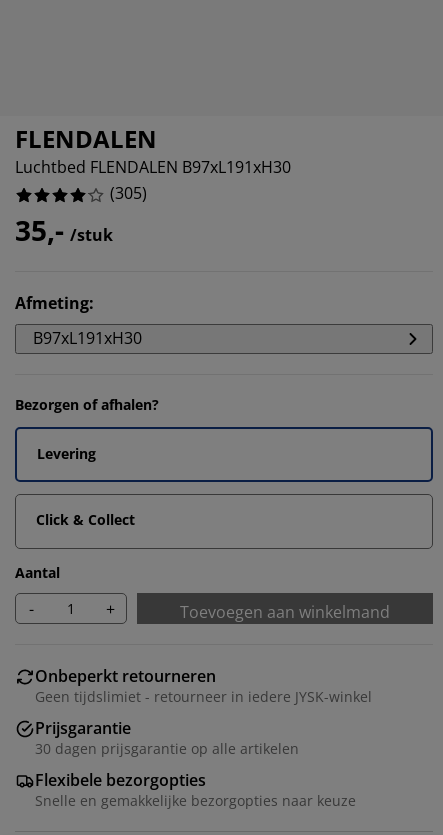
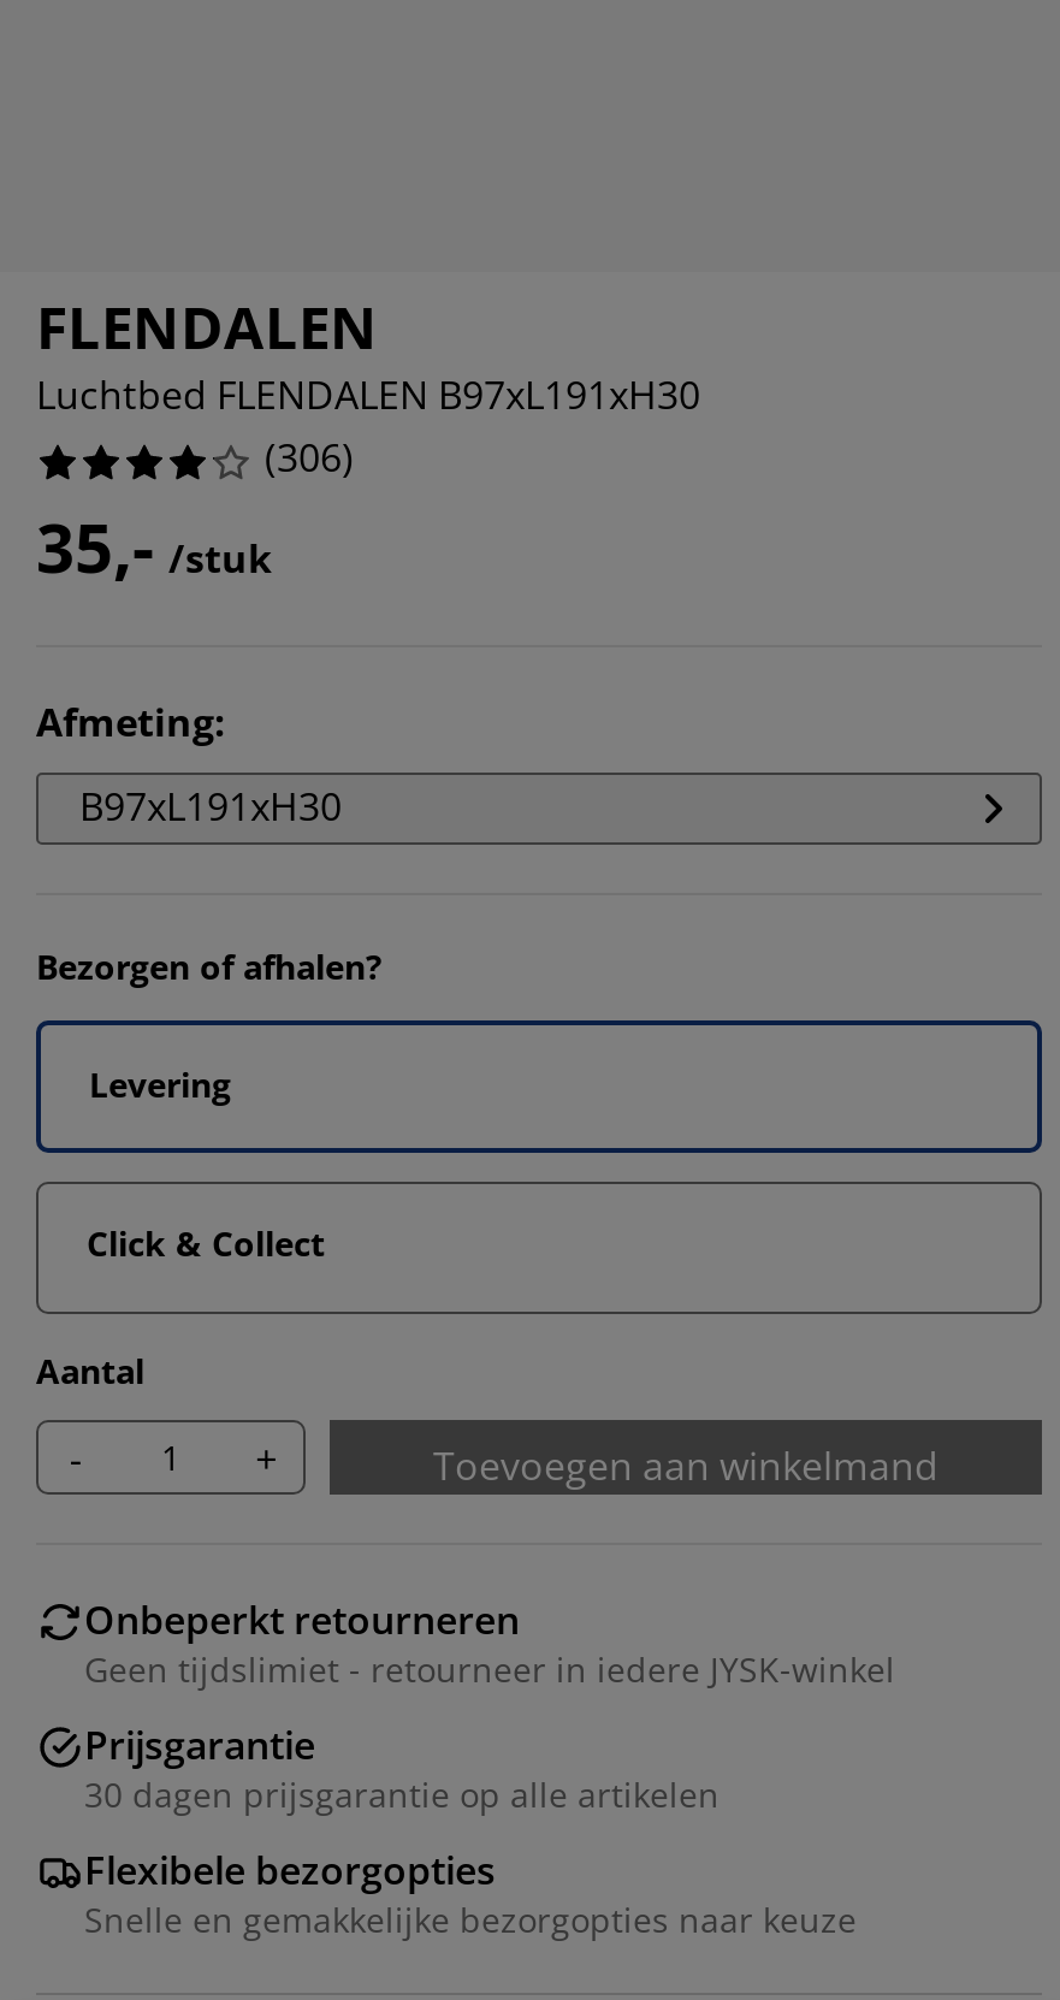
[110,182,147,204] (305) -> [265,431,354,484] (306)

